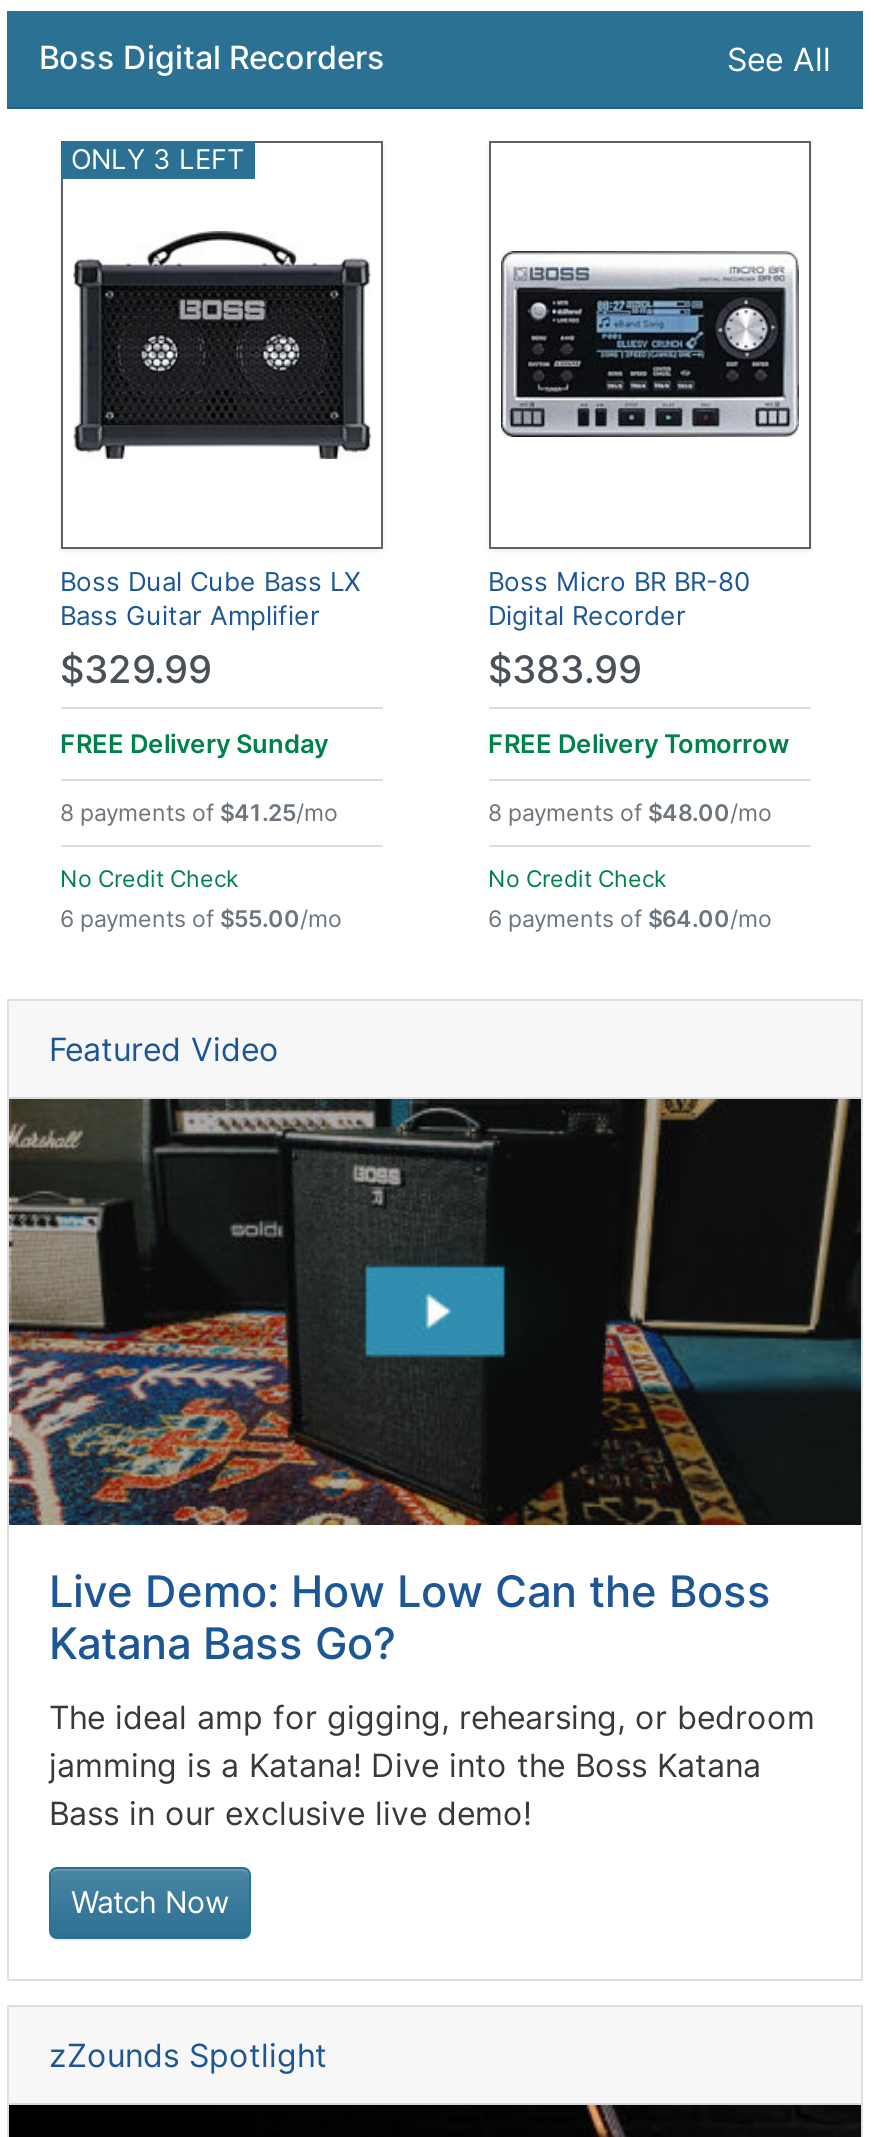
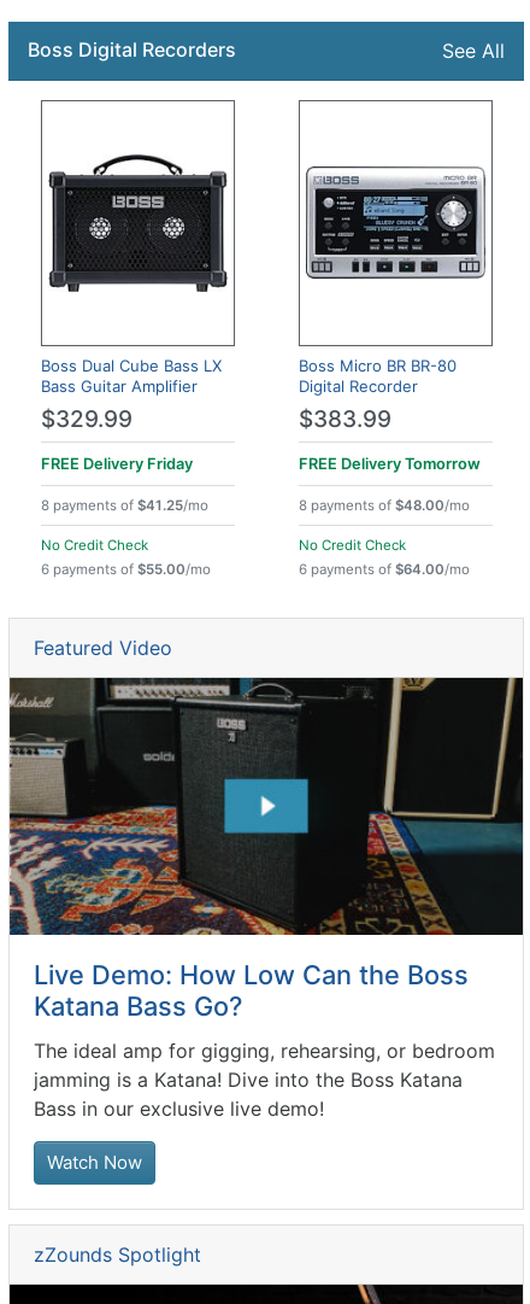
[71,143,245,175] ONLY 3 LEFT -> none
[60,728,328,758] FREE Delivery Sunday -> [40,454,192,472] FREE Delivery Friday

